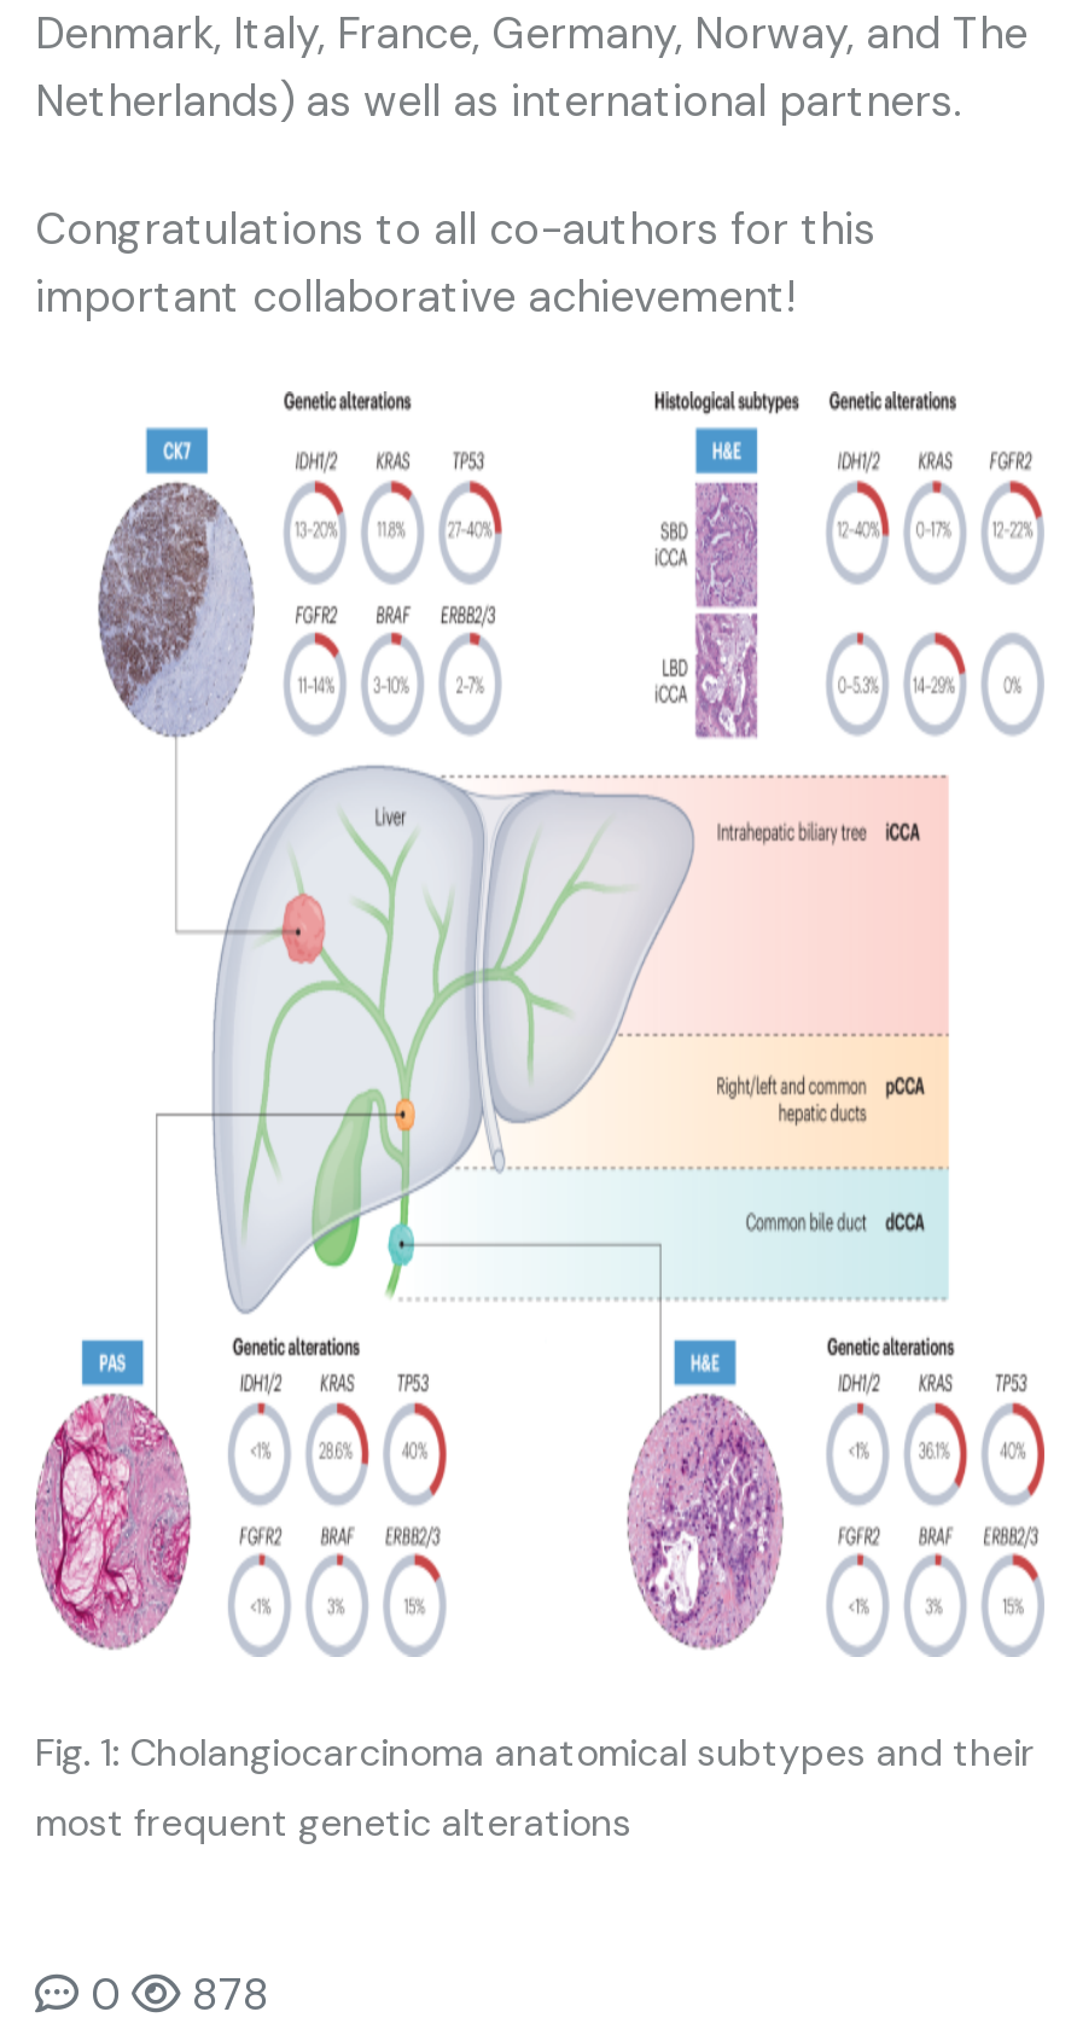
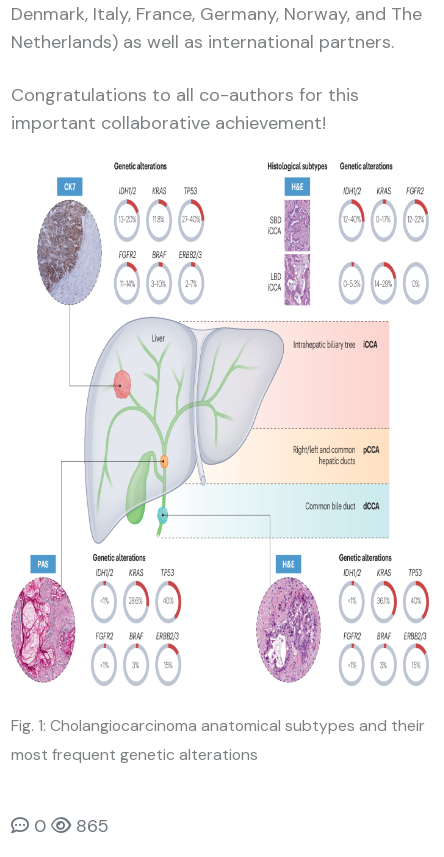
[78,1966,269,2024] 0 878 -> [29,814,109,838] 0 865

